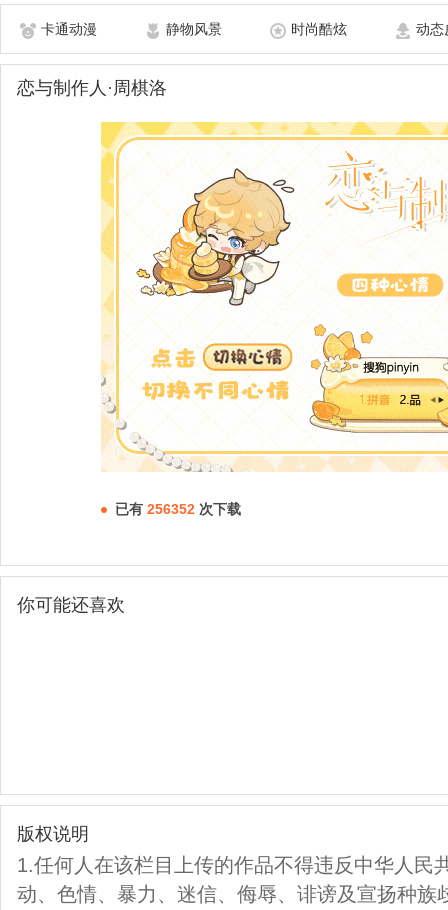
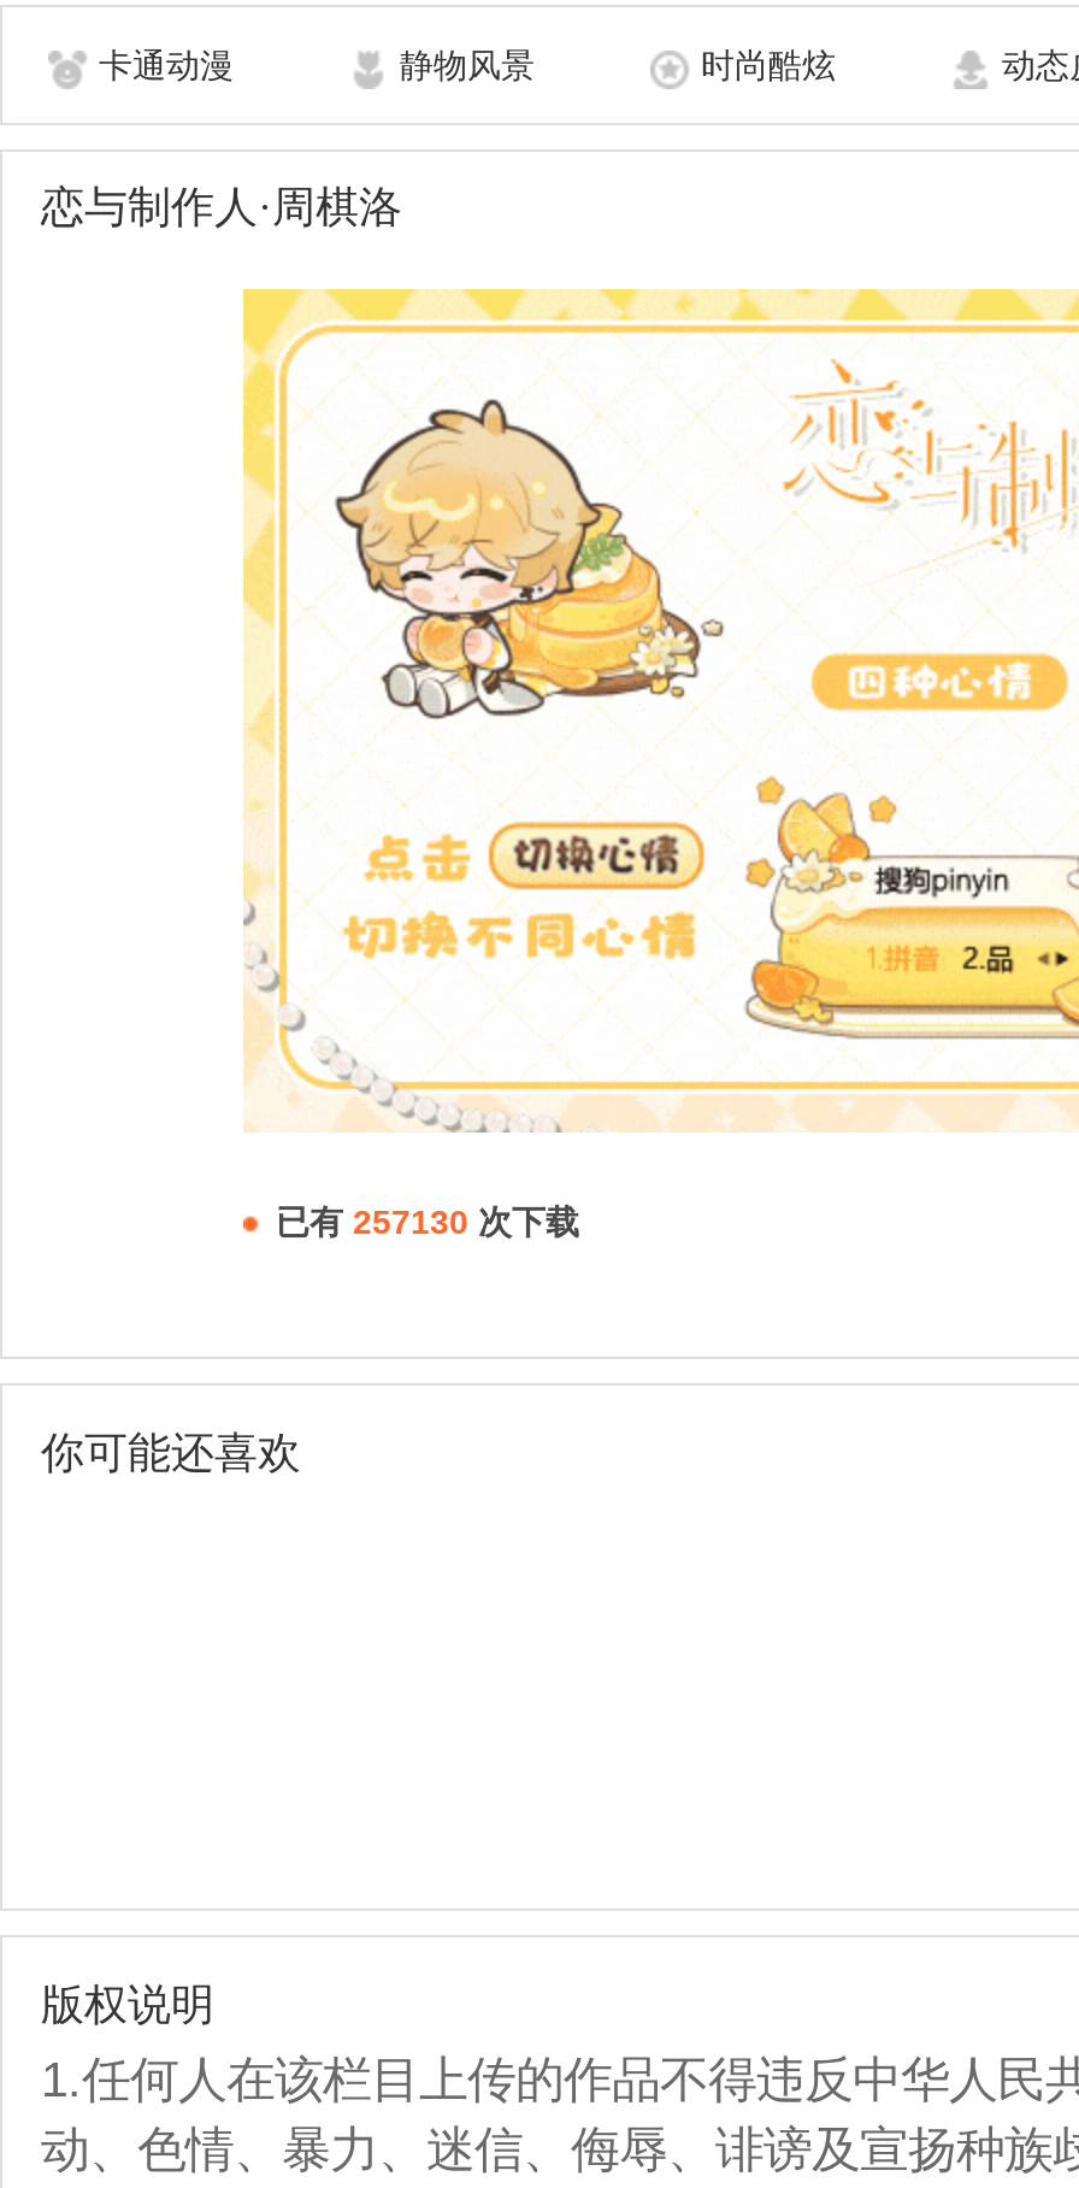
[135,167,300,307] [image] -> [330,398,725,733] [image]
[114,501,240,517] 已有256352次下载 -> [276,1202,579,1241] 已有257130次下载

